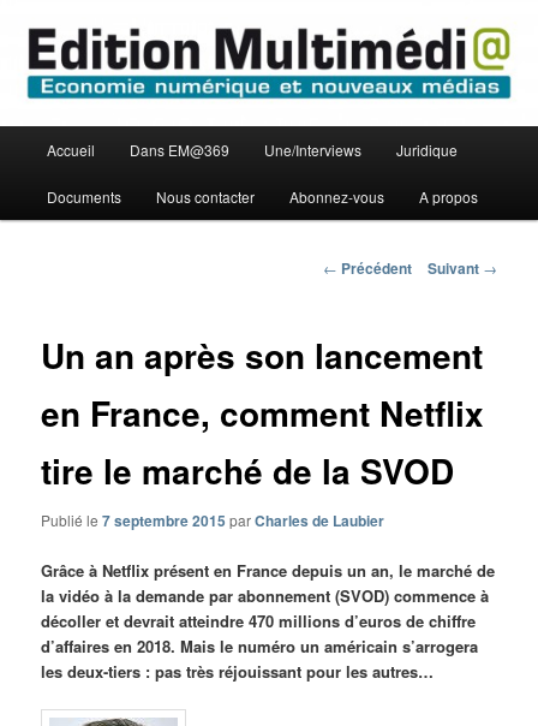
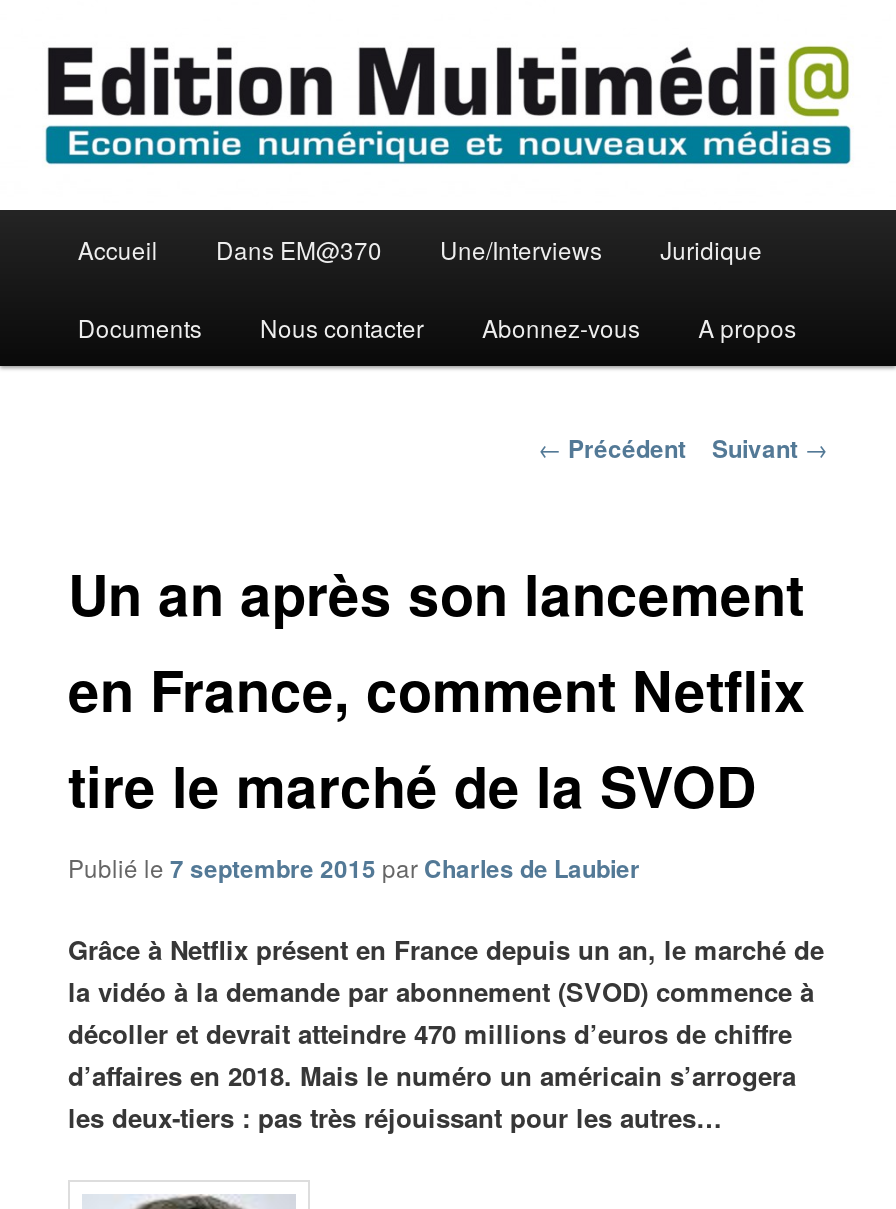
[130,139,229,160] Dans EM@369 -> [216,233,382,267] Dans EM@370

